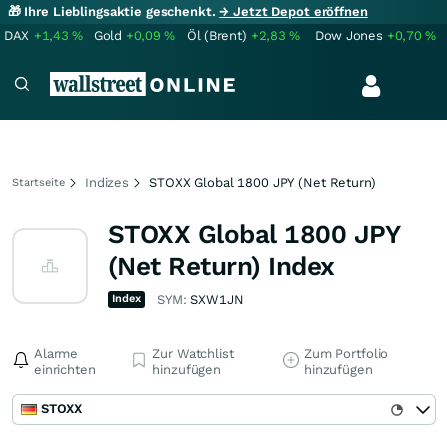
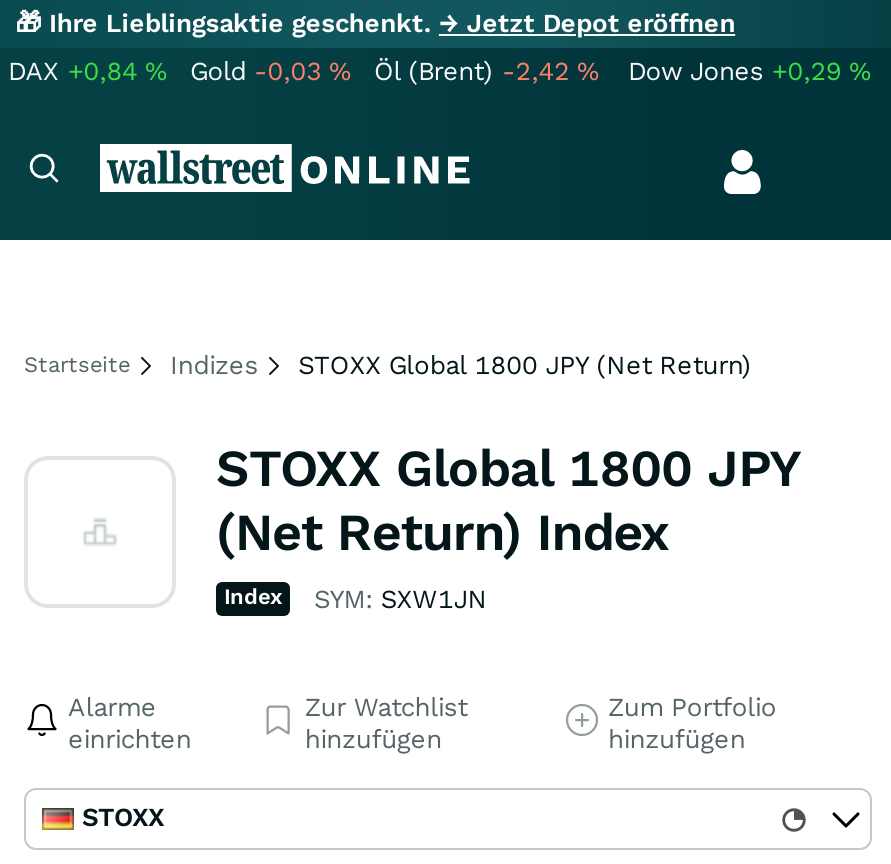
[4,28,83,43] DAX +1,43% -> [8,56,166,86] DAX +0,84%
[94,28,175,43] Gold +0,09% -> [190,56,350,86] Gold -0,03%
[187,28,300,43] Öl (Brent) +2,83% -> [374,56,598,86] Öl (Brent) -2,42%
[315,28,436,43] Dow Jones +0,70% -> [628,56,870,86] Dow Jones +0,29%

